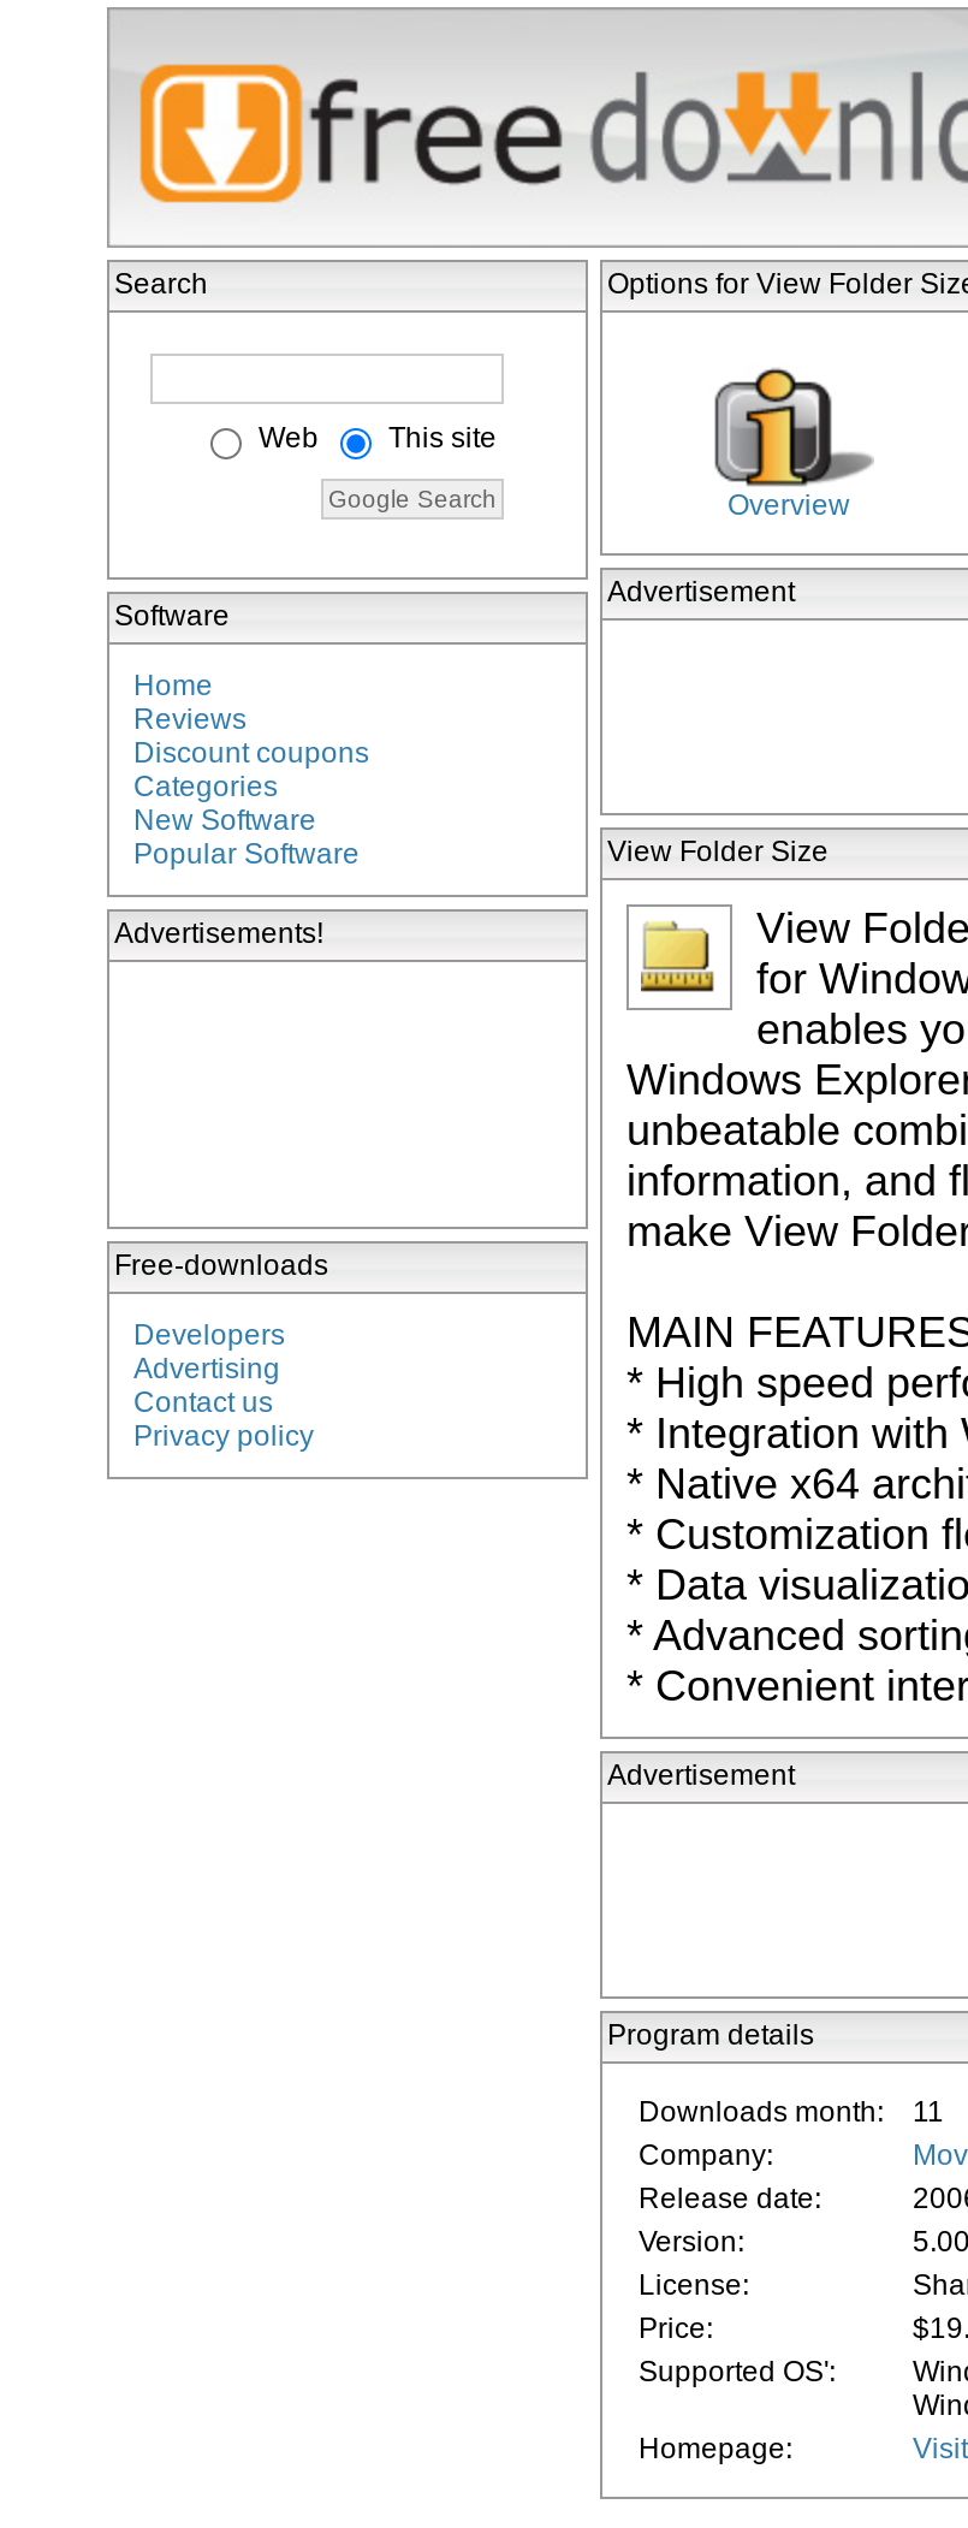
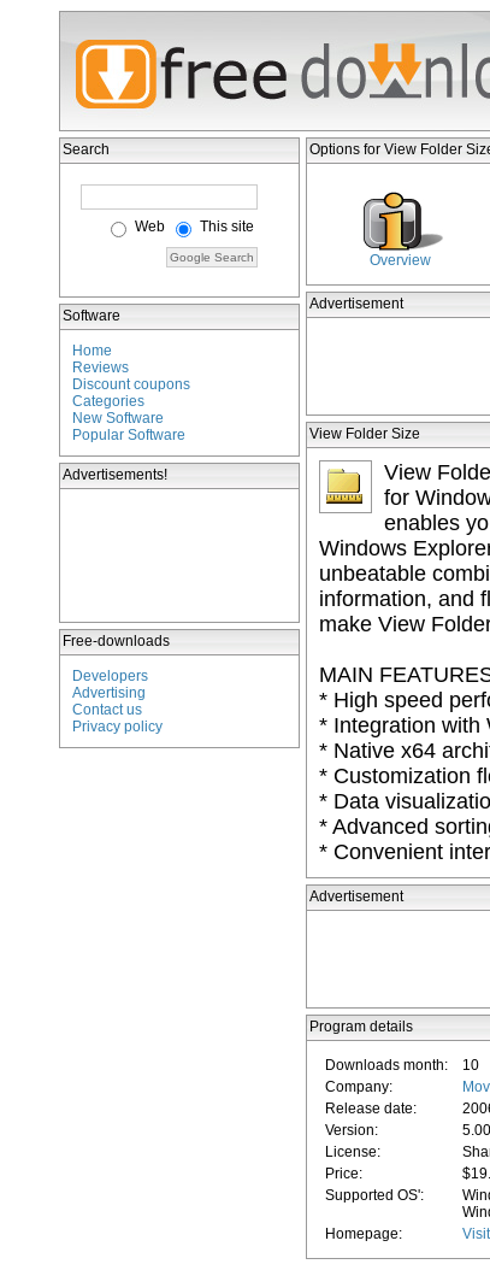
[639,2095,944,2129] Downloads month: 11 -> [325,1057,479,1074] Downloads month: 10

